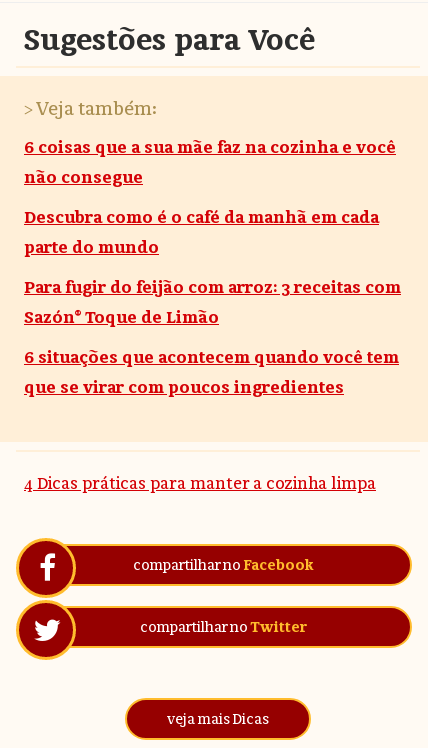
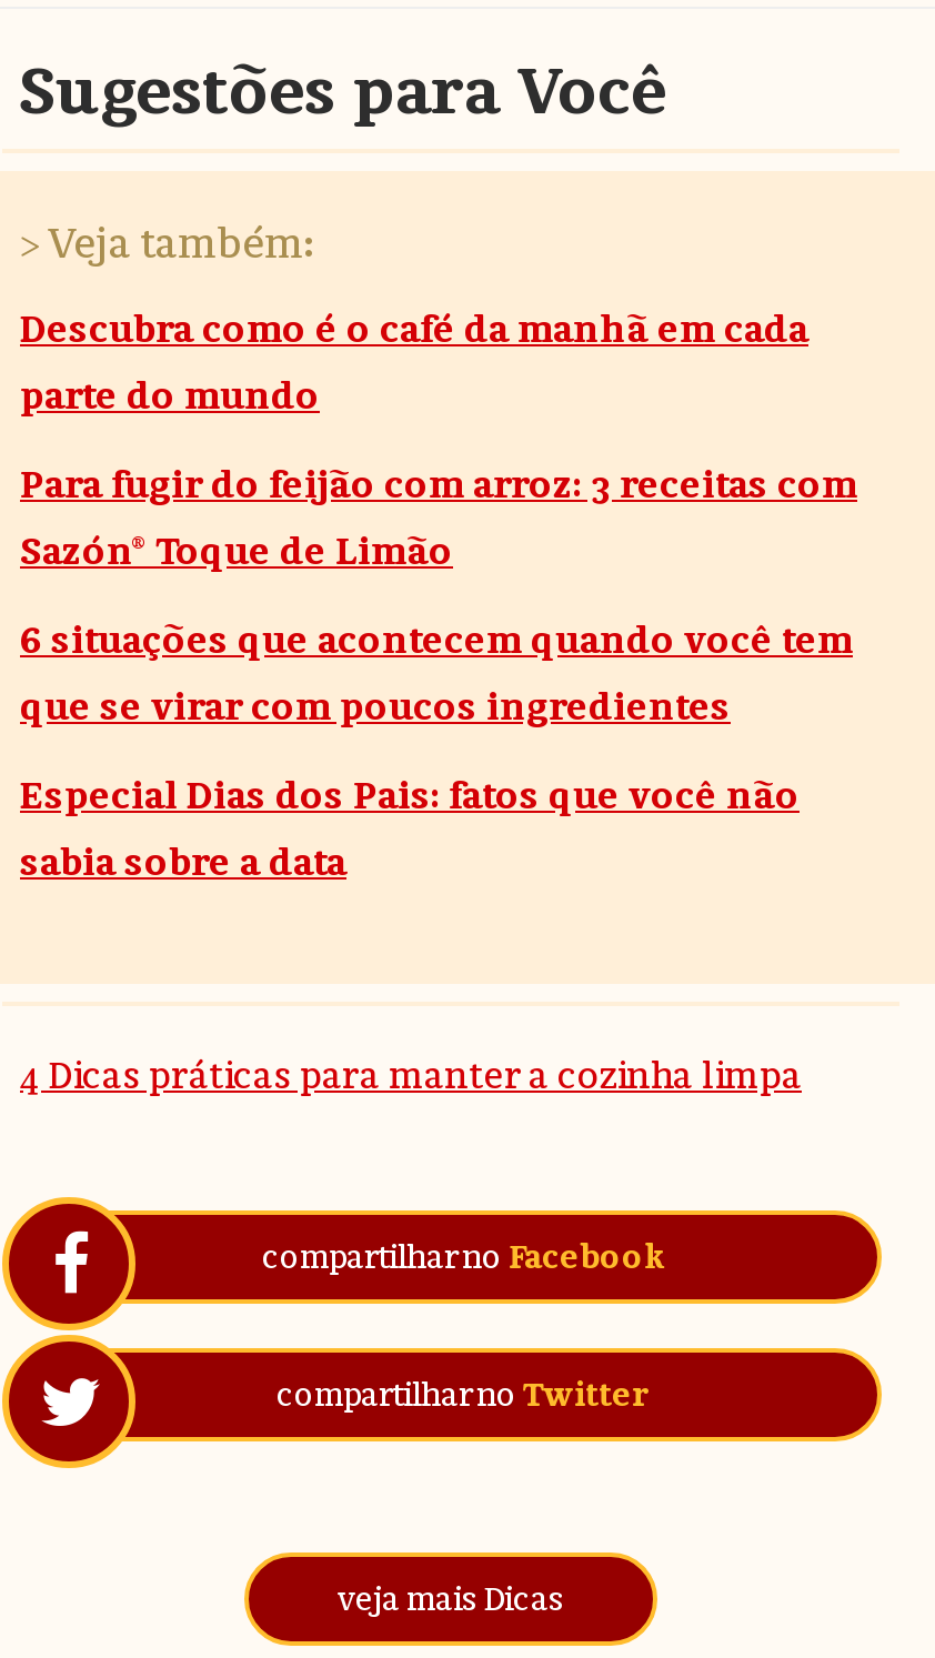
[24,137,396,187] 6 coisas que a sua mãe faz na cozinha e você | não consegue -> none
moved [24,207,401,397] -> [20,307,857,729]: Descubra como é o café da manhã em cada | parte do mundo | Para fugir do feijão com arroz: 3 receitas com | Sazón® Toque de Limão | 6 situações que acontecem quando você tem | que se virar com poucos ingredientes
none -> [20,773,800,884] Especial Dias dos Pais: fatos que você não | sabia sobre a data

